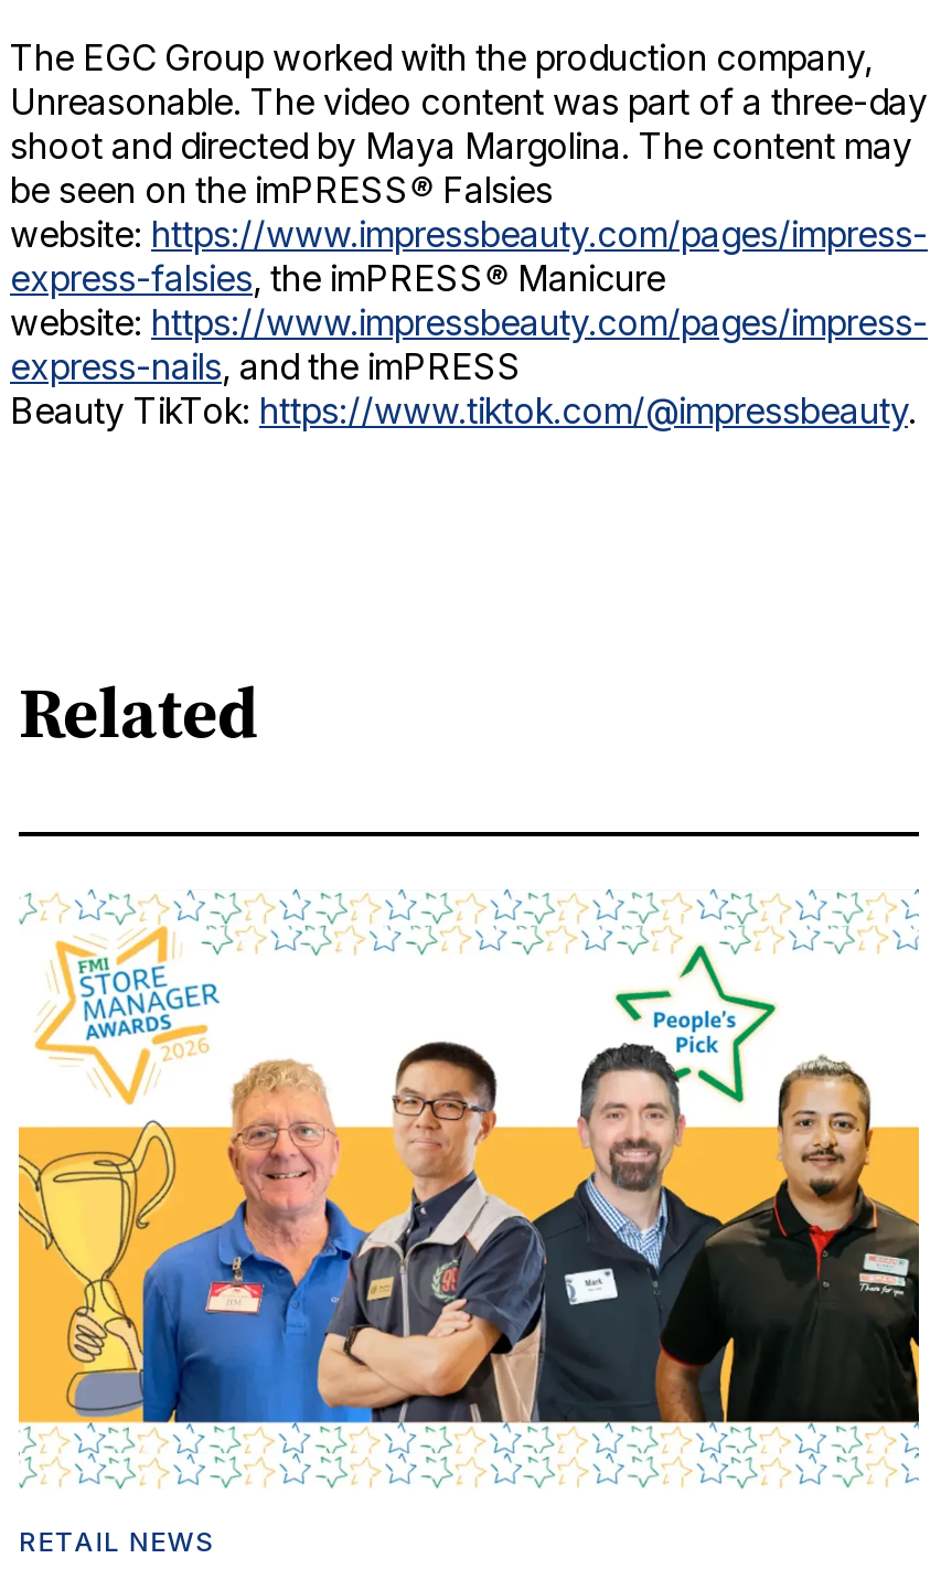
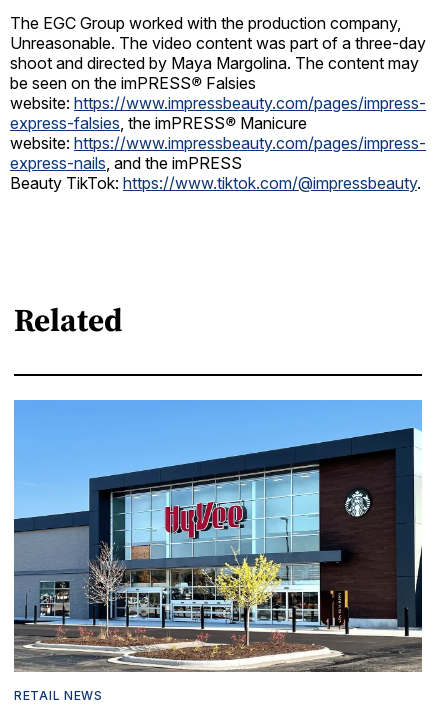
[17,889,921,1490] [image] -> [13,399,423,673] [image]

